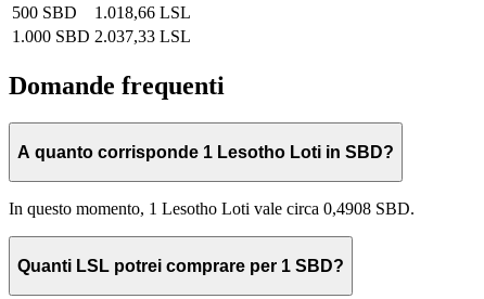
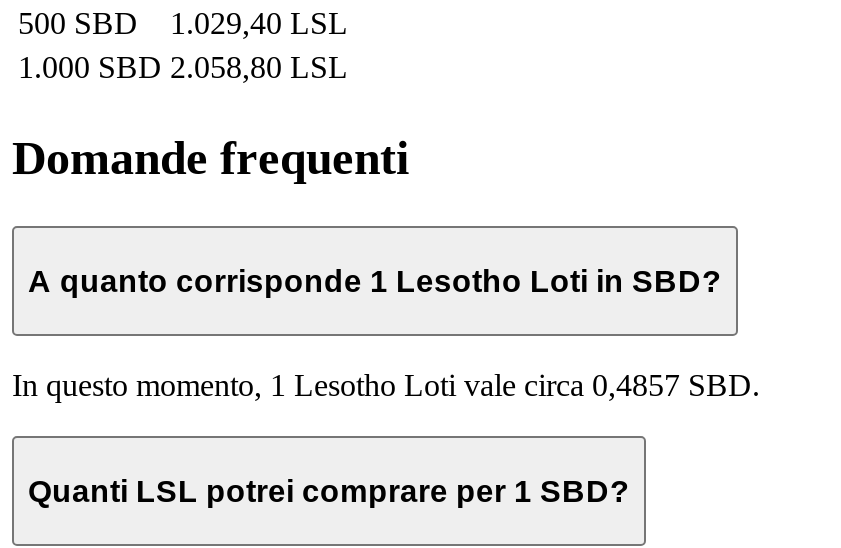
[12,3,191,22] 500 SBD 1.018,66 LSL -> [18,6,348,40] 500 SBD 1.029,40 LSL
[12,27,191,46] 1.000 SBD 2.037,33 LSL -> [18,50,348,84] 1.000 SBD 2.058,80 LSL
[9,200,415,218] In questo momento, 1 Lesotho Loti vale circa 0,4908 SBD. -> [12,368,760,402] In questo momento, 1 Lesotho Loti vale circa 0,4857 SBD.

